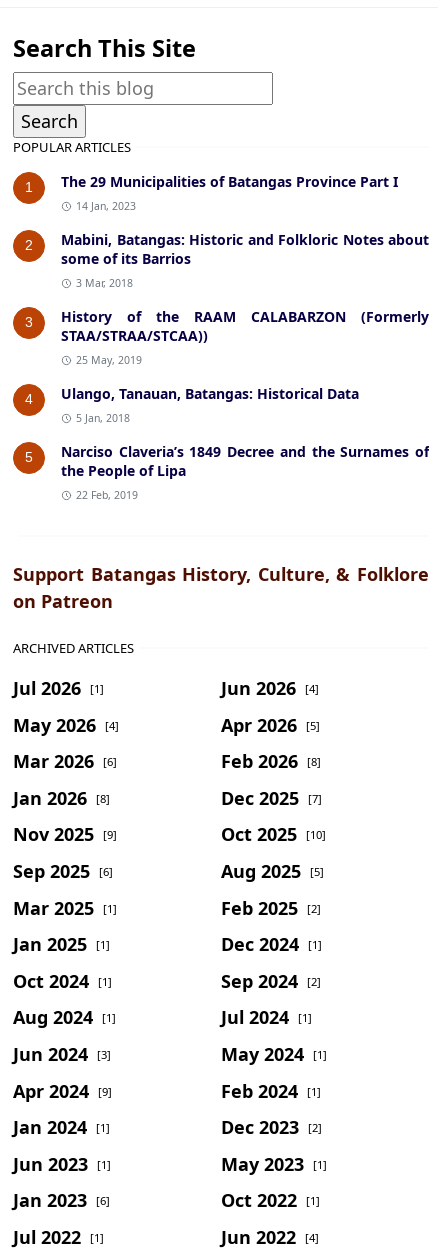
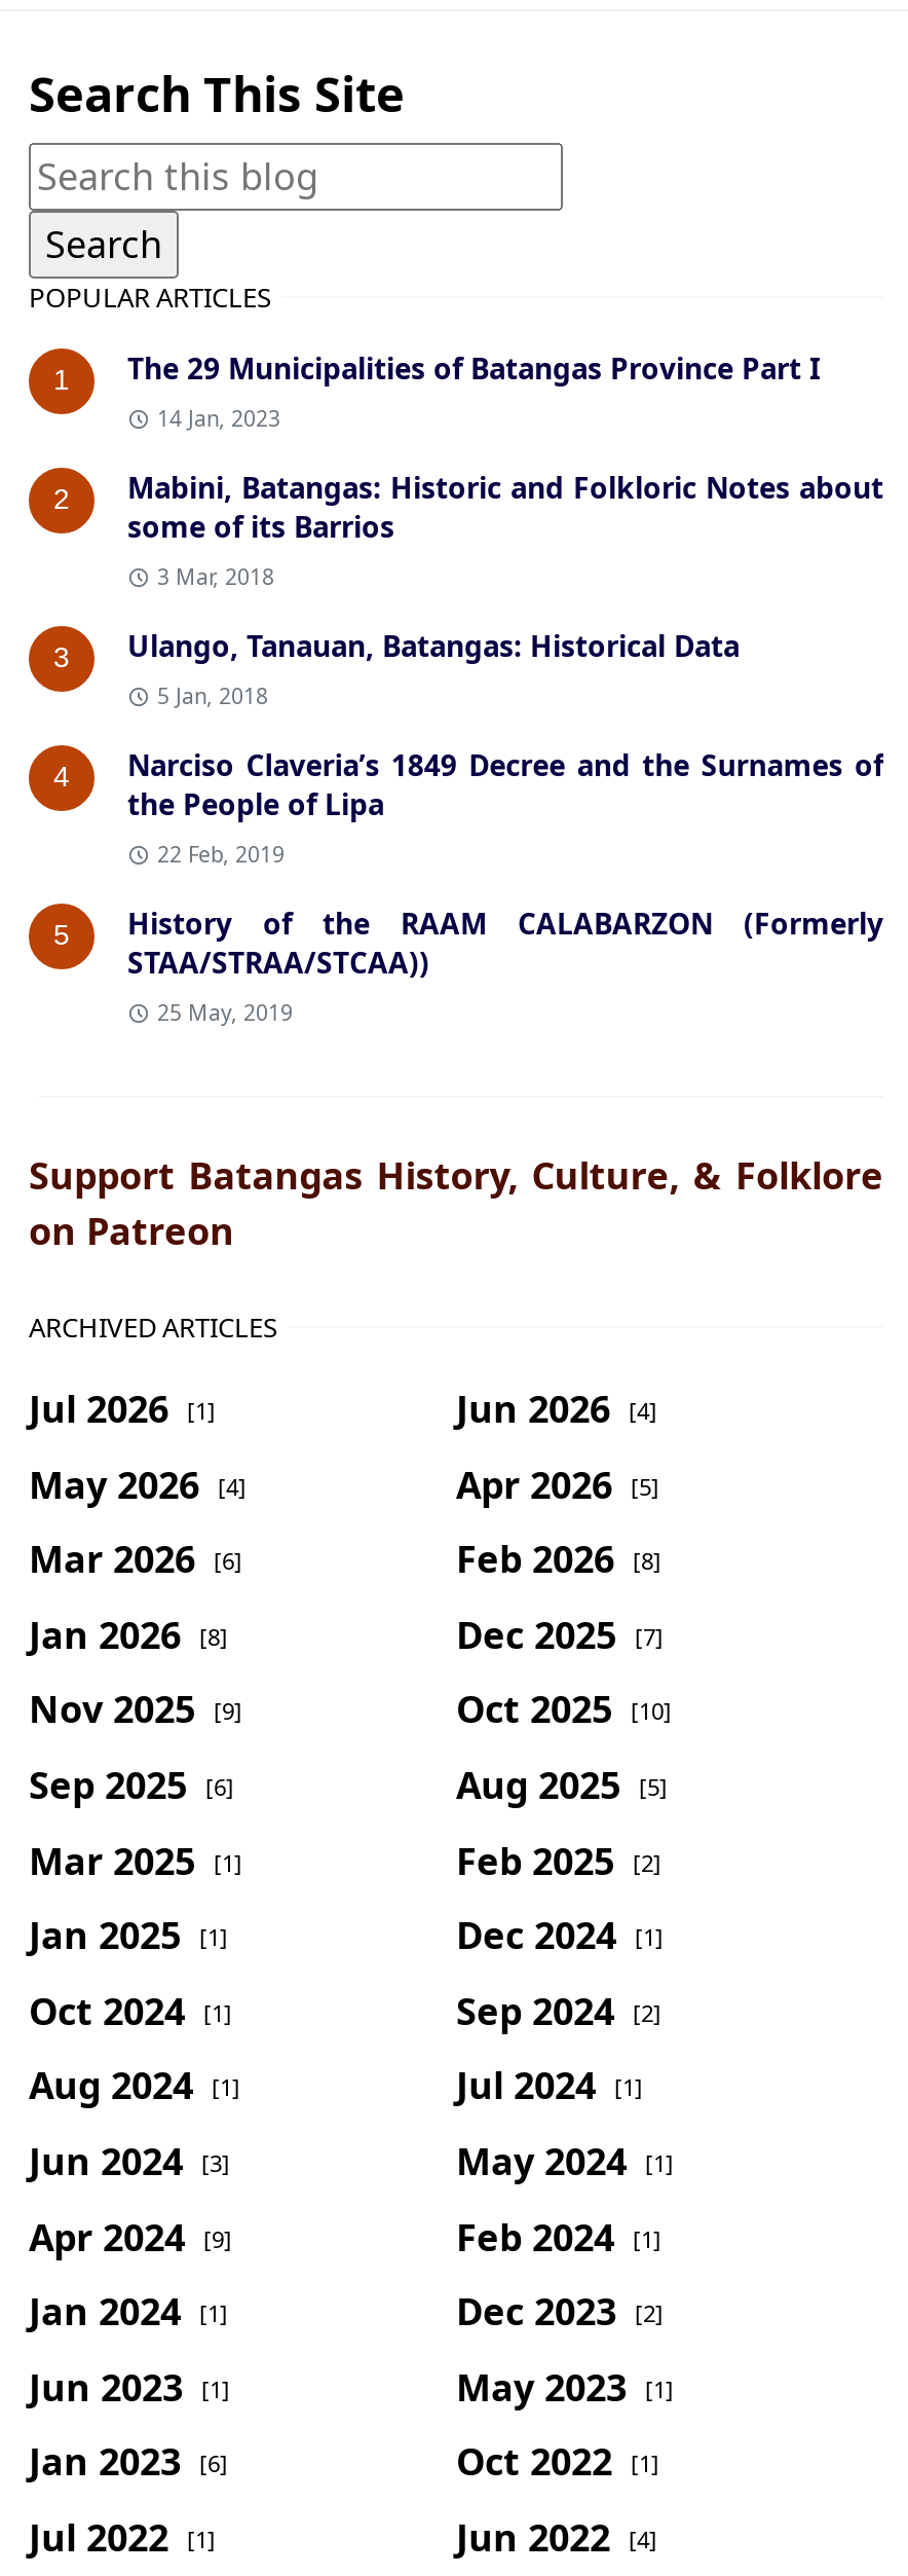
moved [61,307,429,367] -> [127,904,883,1027]: History of the RAAM CALABARZON (Formerly | STAA/STRAA/STCAA)) | 25 May, 2019
moved [25,384,429,502] -> [53,626,883,951]: 4 | Ulango, Tanauan, Batangas: Historical Data | 5 Jan, 2018 | 5 | Narciso Claveria’s 1849 Decree and the Surnames of | the People of Lipa | 22 Feb, 2019

